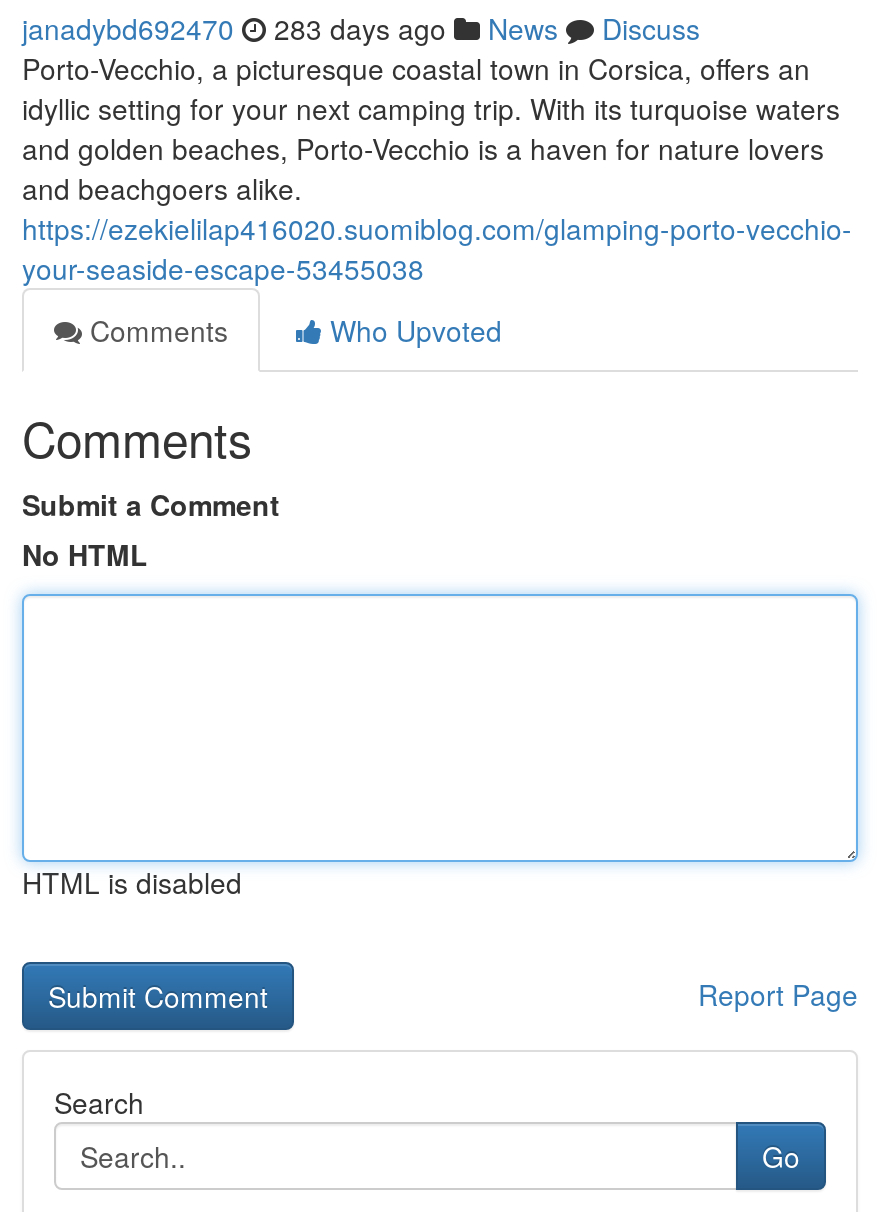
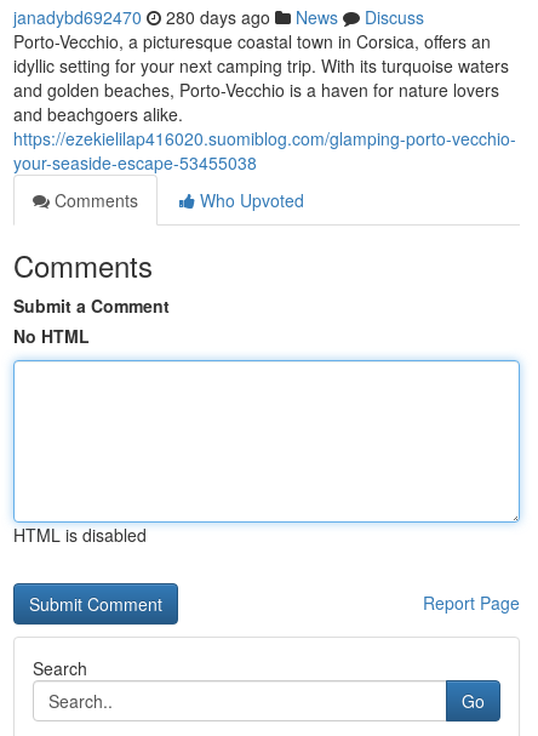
[22,8,700,48] janadybd692470 283 days ago News Discuss -> [13,5,424,29] janadybd692470 280 days ago News Discuss

